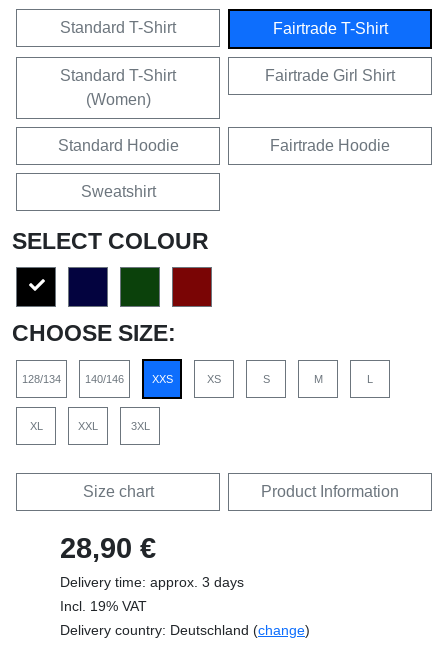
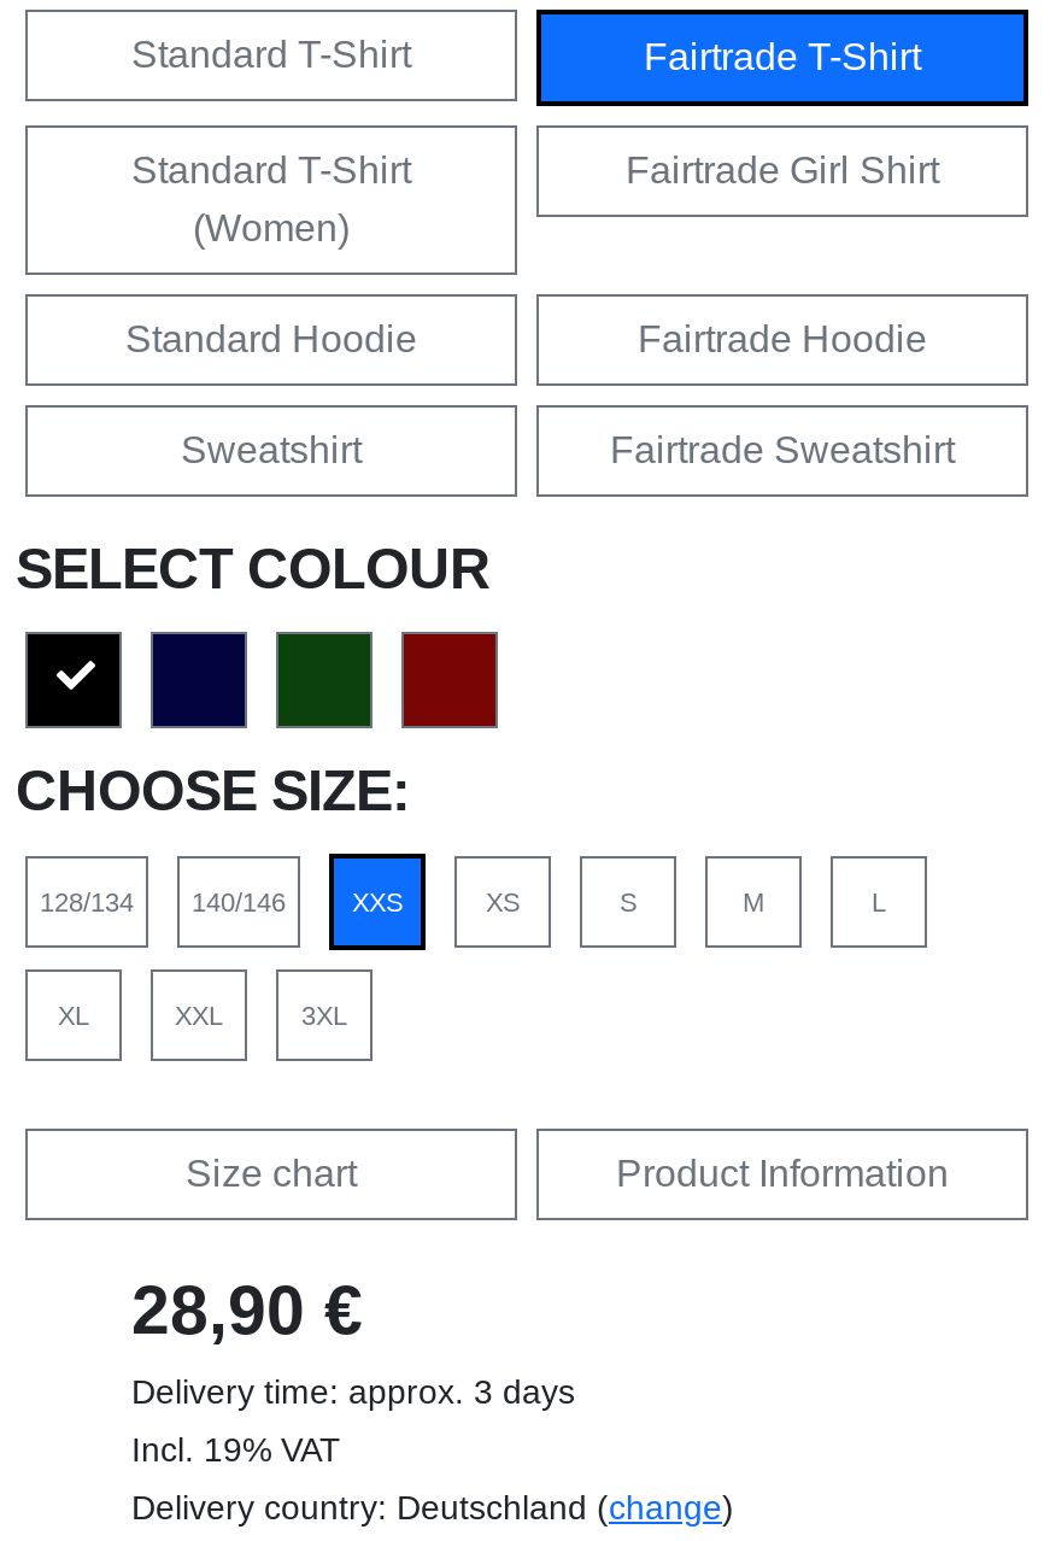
none -> [610,430,955,470] Fairtrade Sweatshirt

